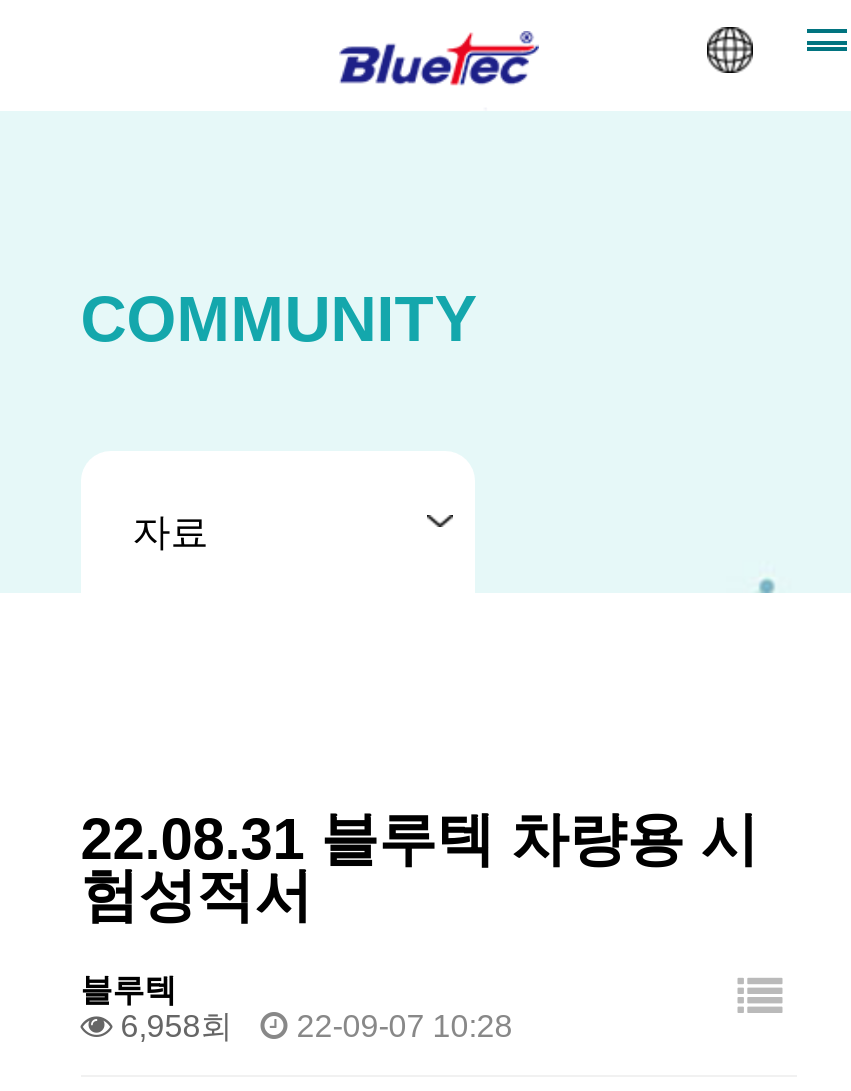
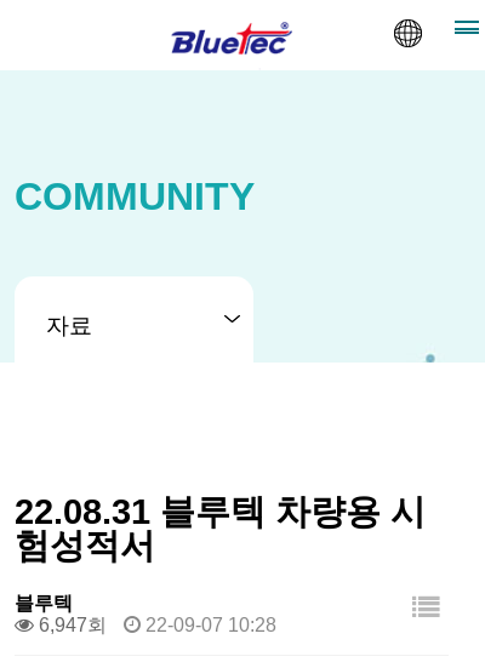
[113,1009,513,1043] 6,958회 22-09-07 10:28 -> [34,615,276,635] 6,947회 22-09-07 10:28

